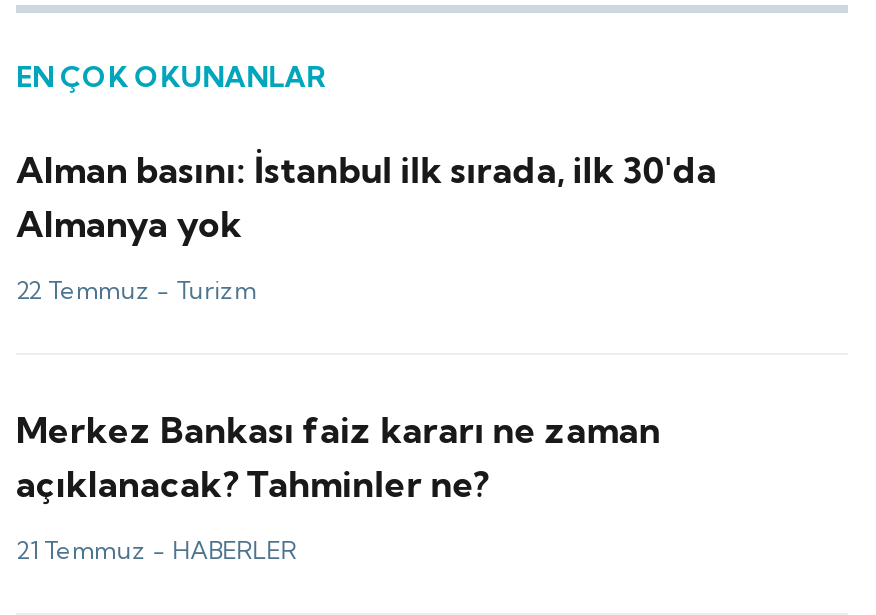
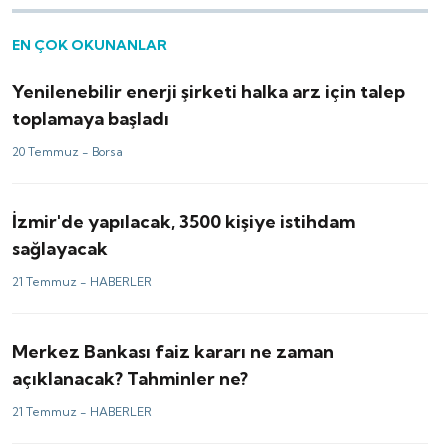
[16,148,717,306] Alman basını: İstanbul ilk sırada, ilk 30'da | Almanya yok | 22 Temmuz - Turizm -> [12,80,405,289] Yenilenebilir enerji şirketi halka arz için talep | toplamaya başladı | 20 Temmuz - Borsa | İzmir'de yapılacak, 3500 kişiye istihdam | sağlayacak | 21 Temmuz - HABERLER

